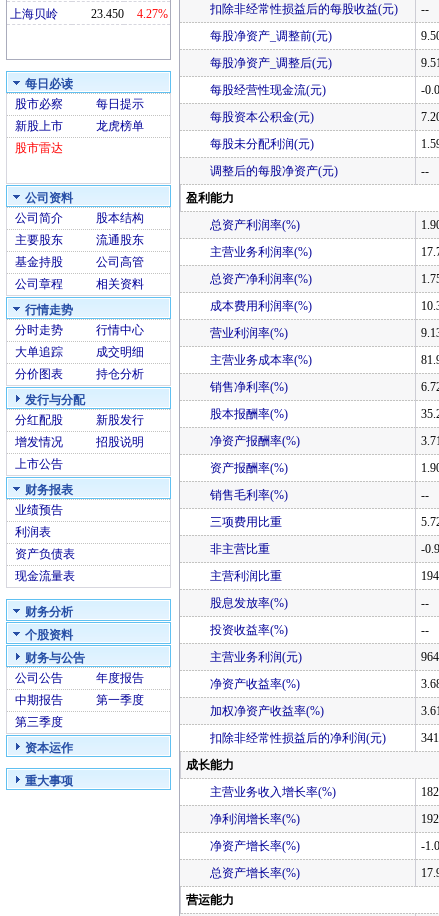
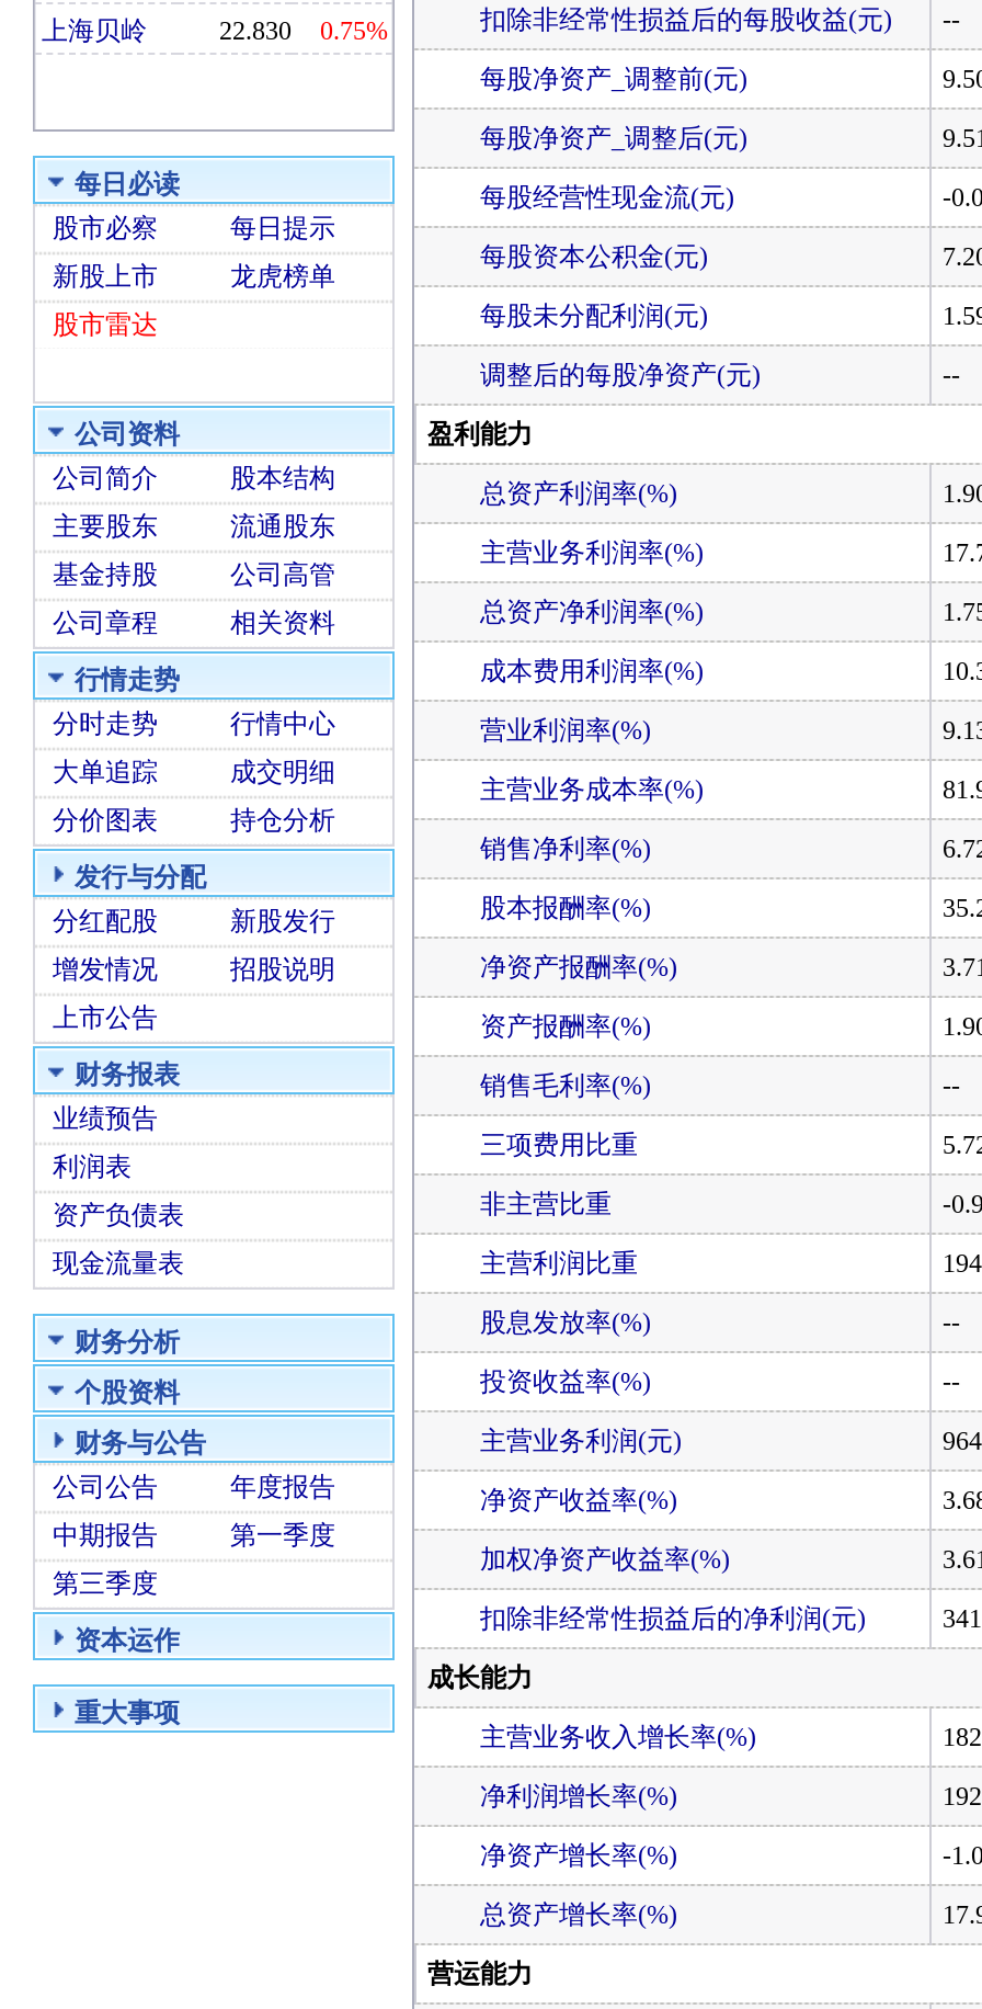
[91,7,124,21] 23.450 -> [219,15,292,46] 22.830
[137,7,168,21] 4.27% -> [320,15,388,46] 0.75%

